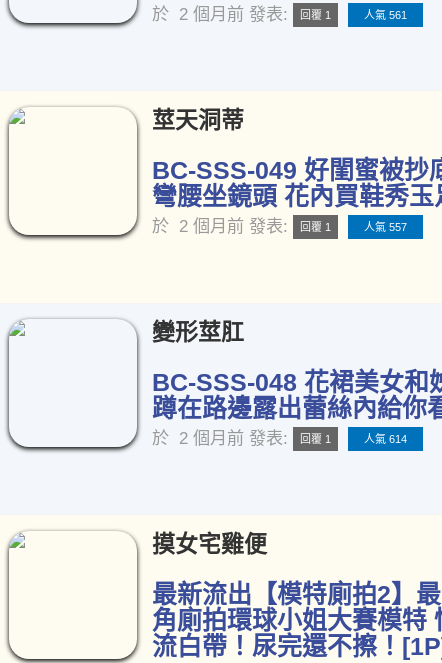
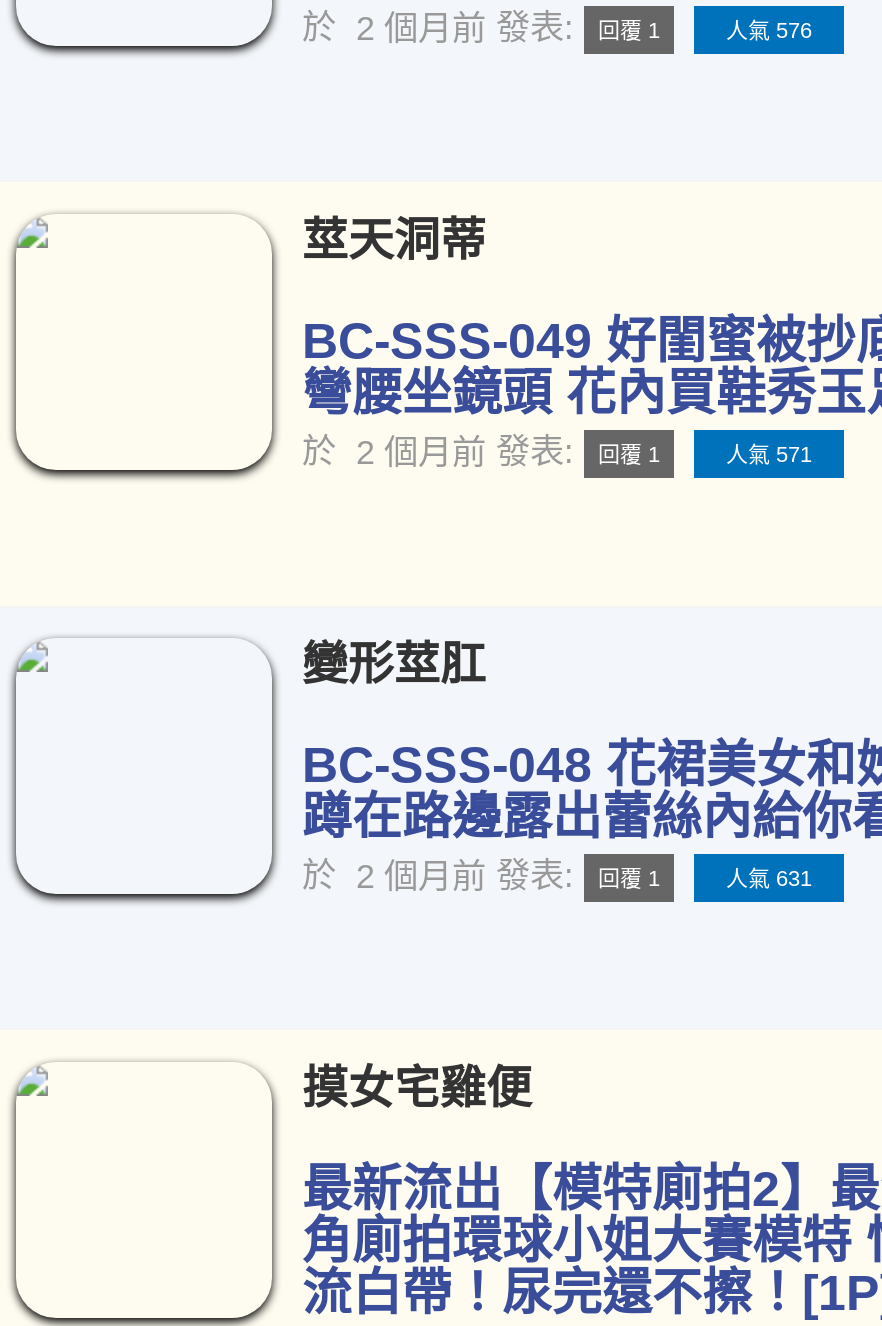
[364,9,407,21] 人氣 561 -> [726,18,812,42] 人氣 576
[364,221,407,233] 人氣 557 -> [726,442,812,466] 人氣 571
[364,433,407,445] 人氣 614 -> [726,866,812,890] 人氣 631

